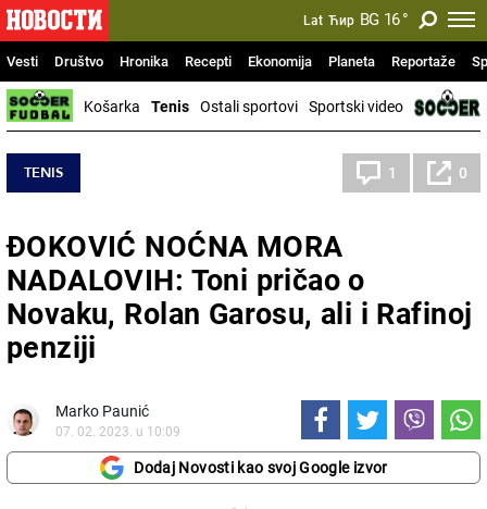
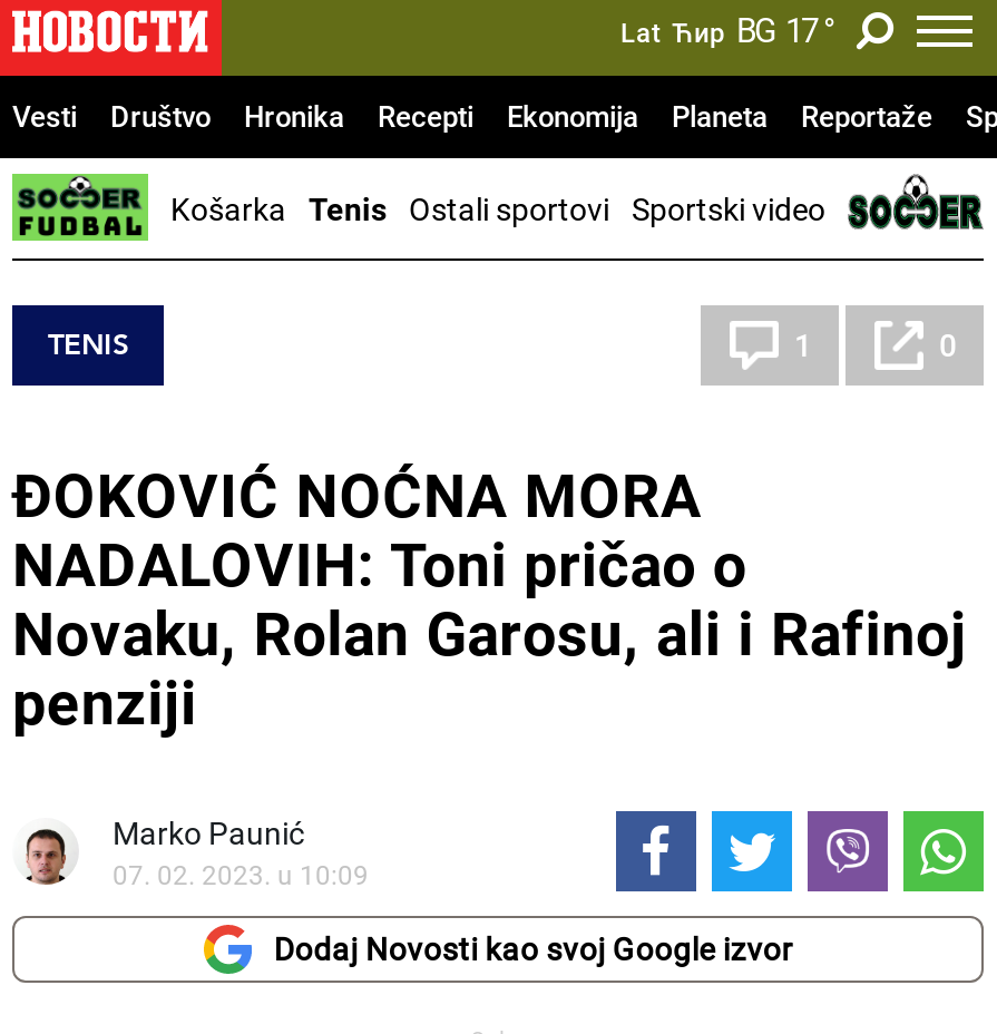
[303,10,408,29] Lat Ћир BG 16° -> [620,11,834,51] Lat Ћир BG 17°

